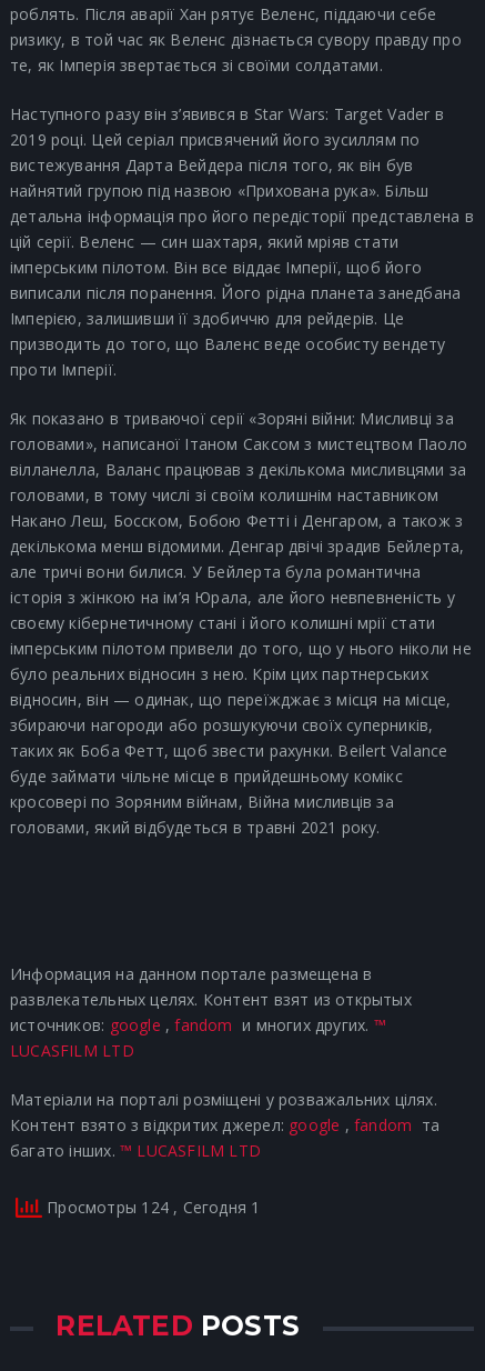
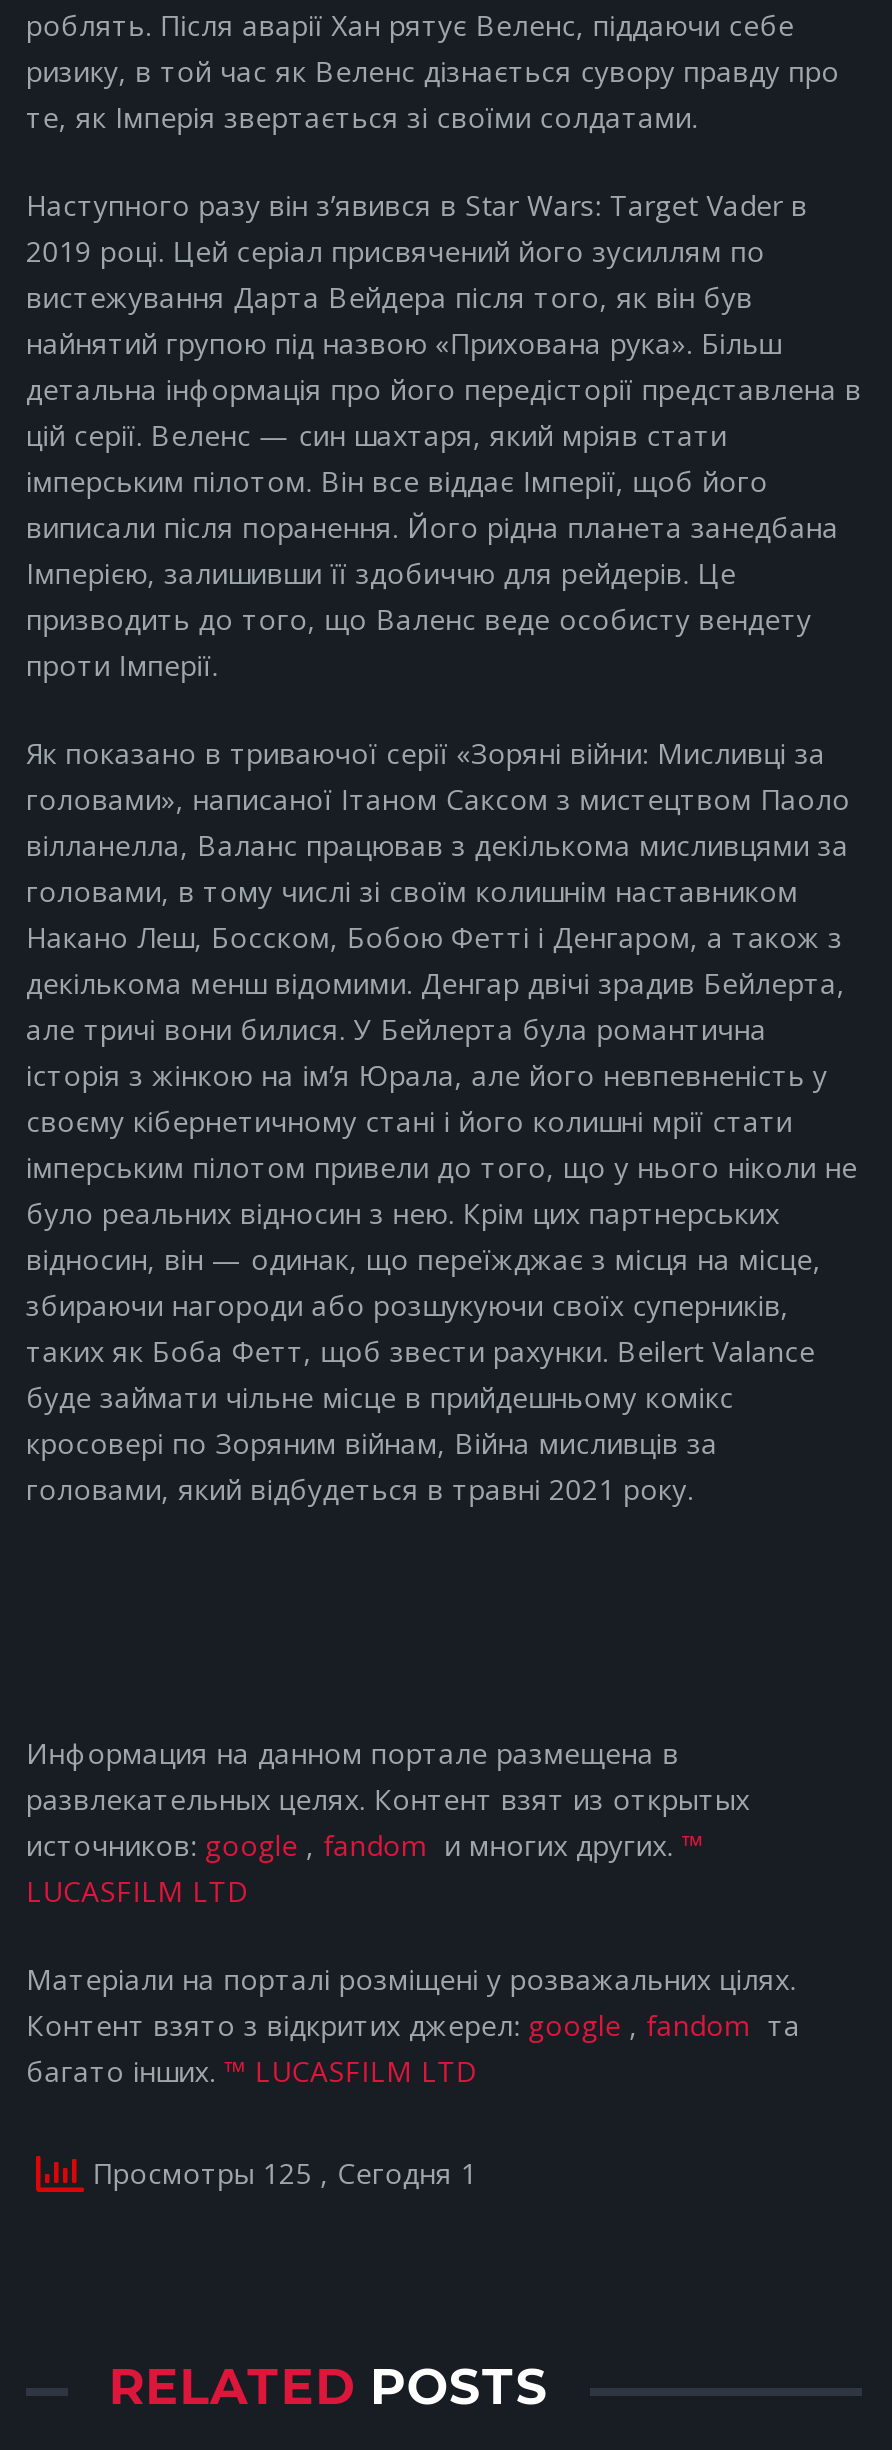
[42,1197,260,1218] Просмотры 124, Сегодня 1 -> [84,2154,477,2192] Просмотры 125, Сегодня 1

